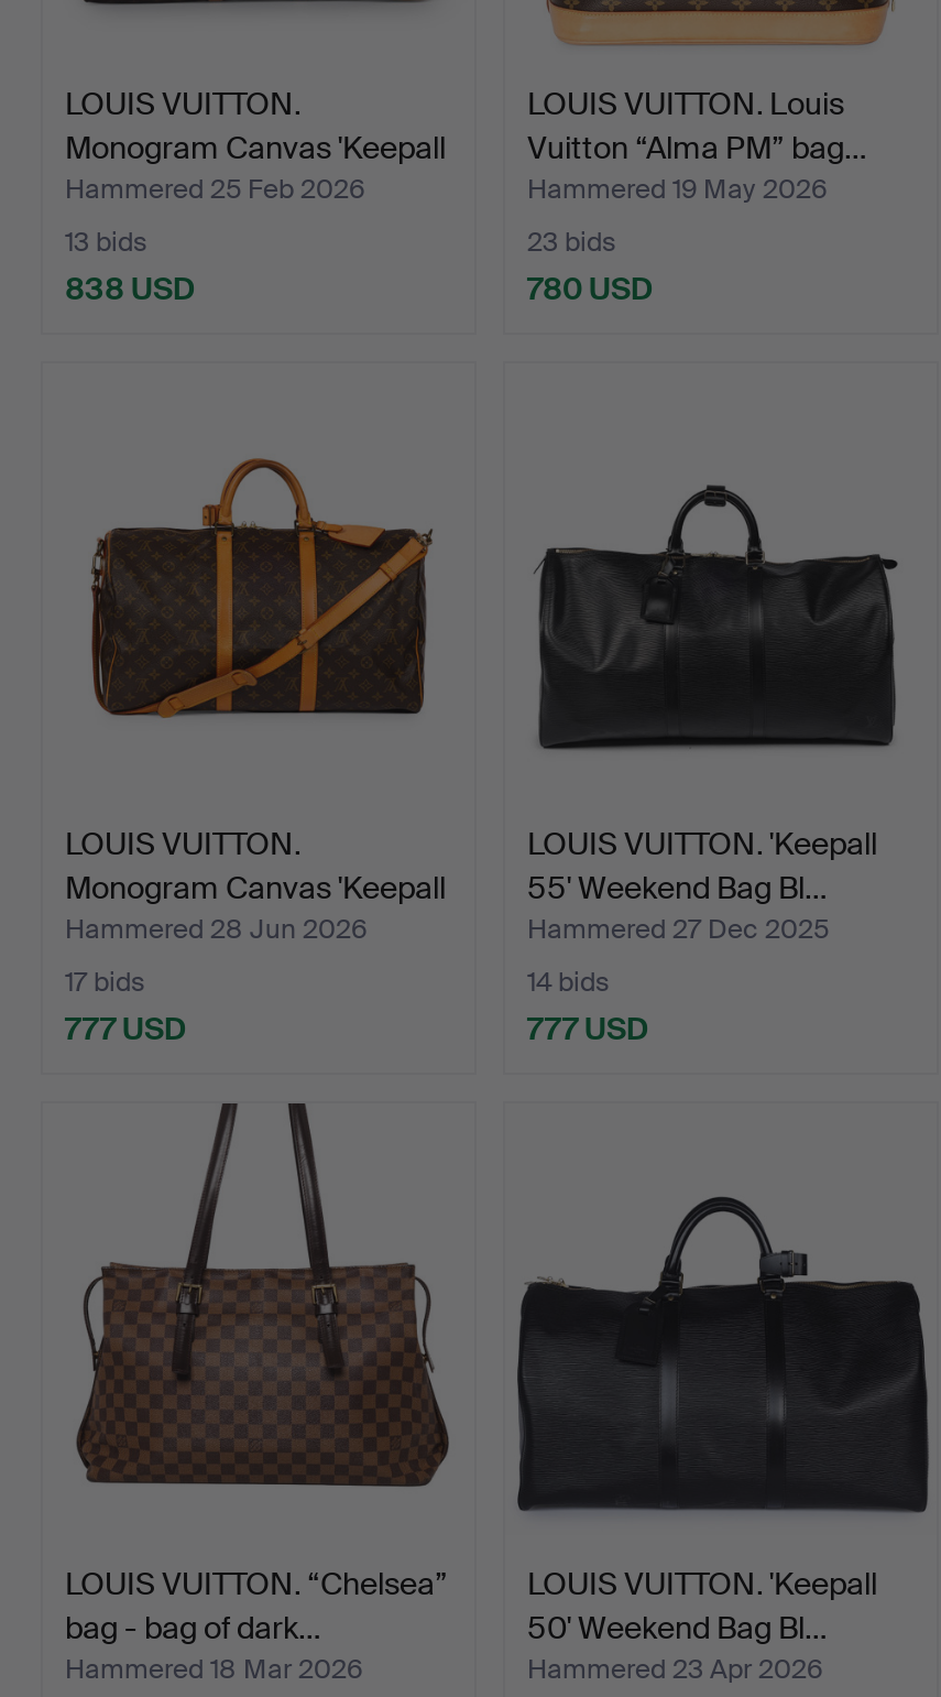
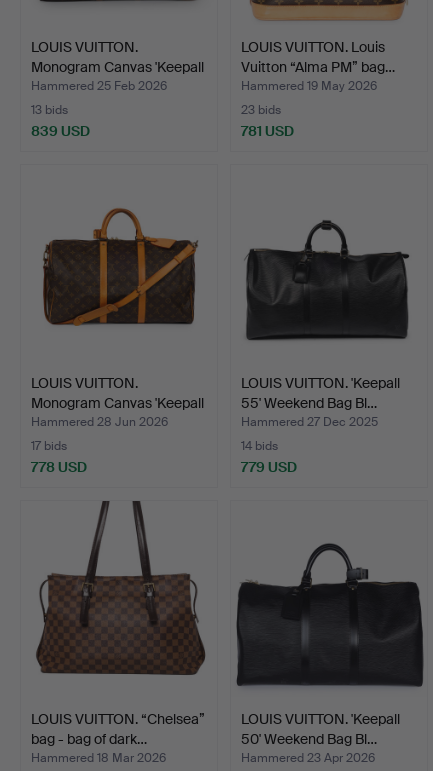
[65,268,195,308] 838 USD -> [31,122,90,140] 839 USD
[527,268,653,308] 780 USD -> [241,122,294,140] 781 USD
[65,1009,186,1048] 777 USD -> [31,458,87,476] 778 USD
[527,1009,648,1048] 777 USD -> [241,458,297,476] 779 USD

